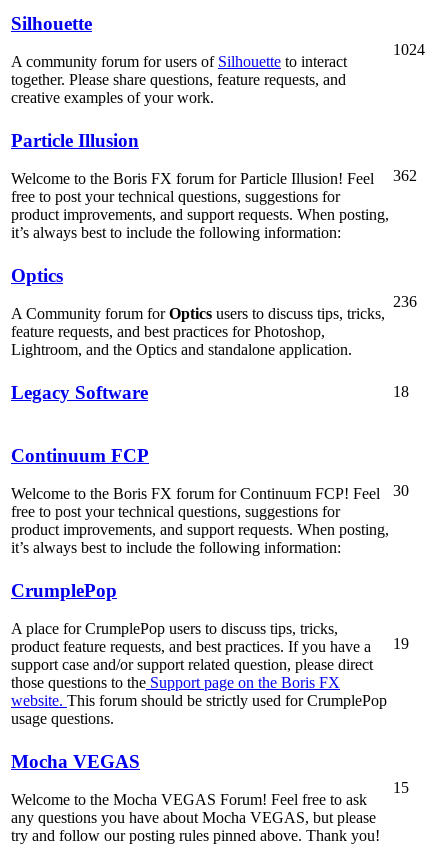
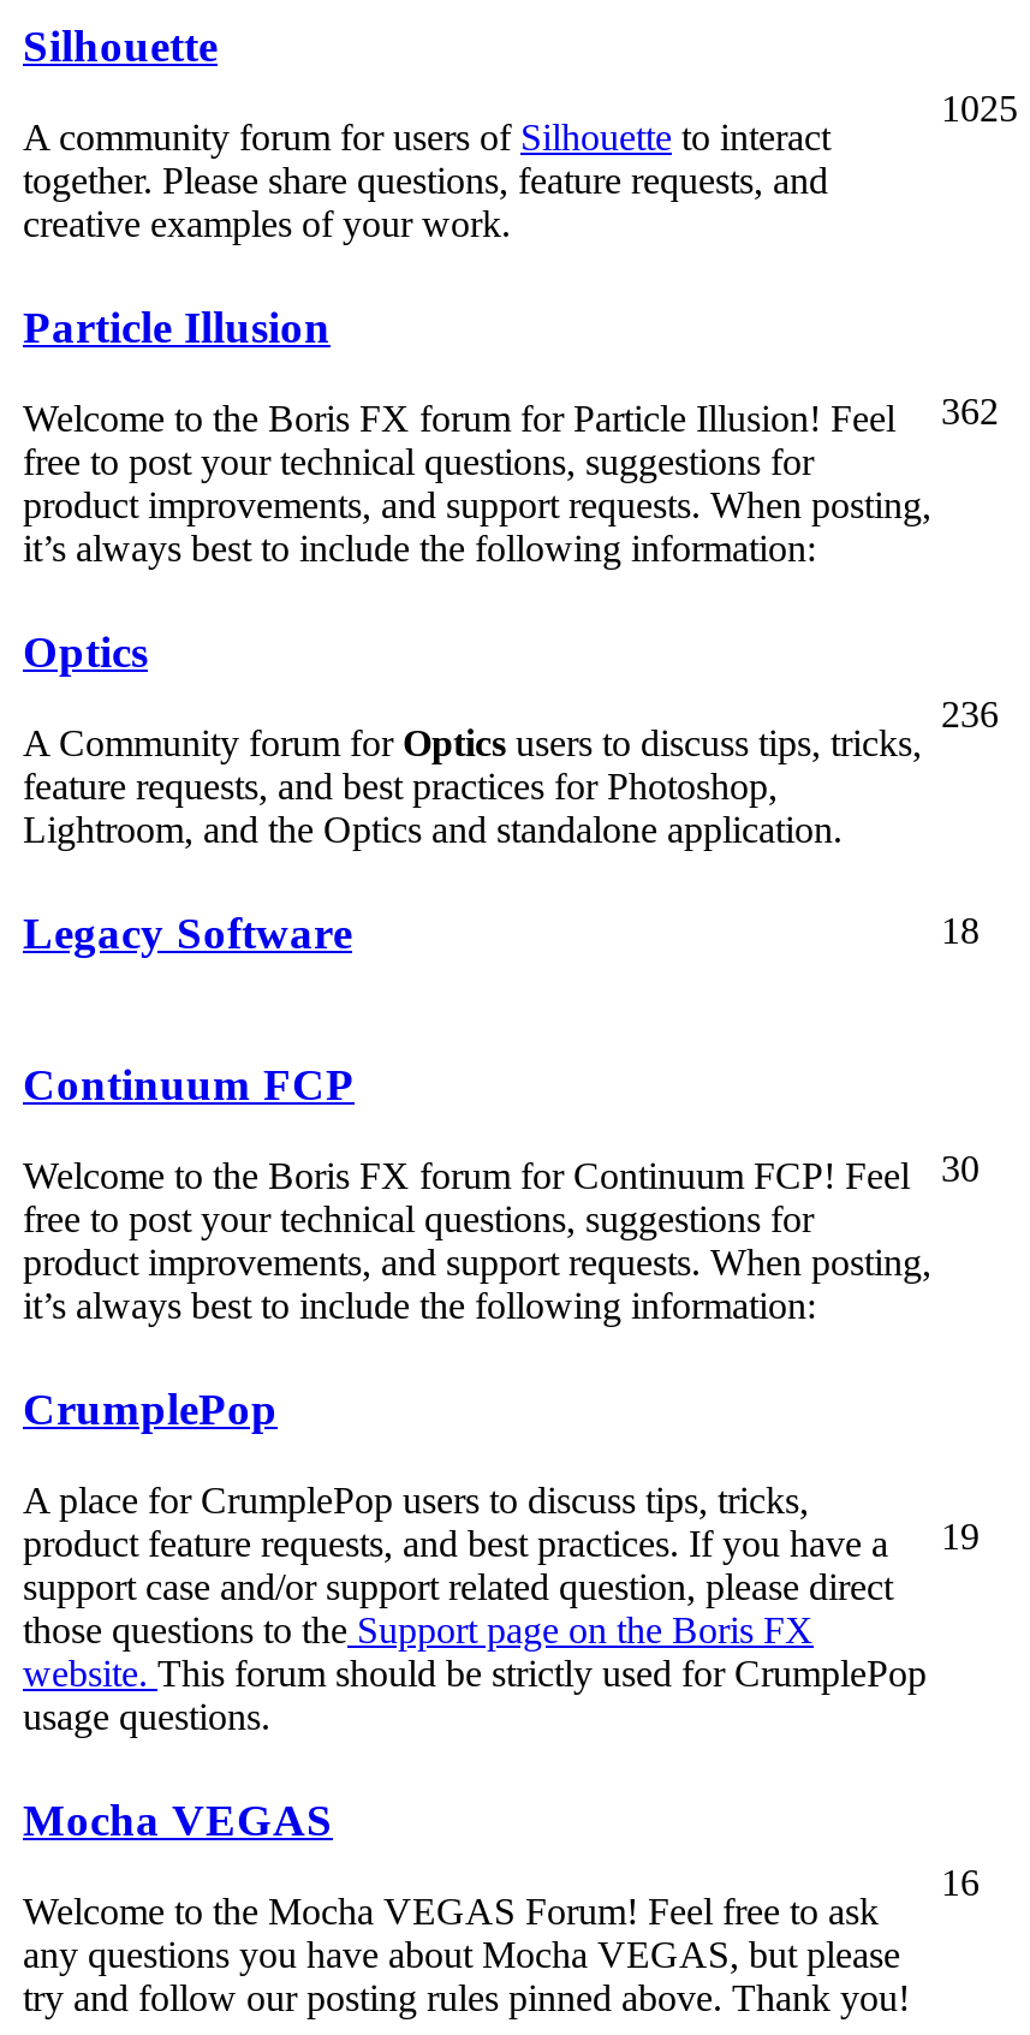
[393,41,425,58] 1024 -> [941,88,1018,129] 1025
[393,779,409,796] 15 -> [941,1862,980,1903] 16

